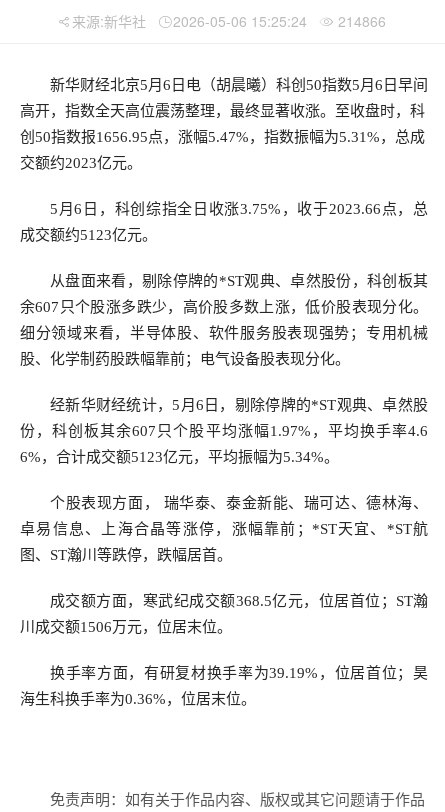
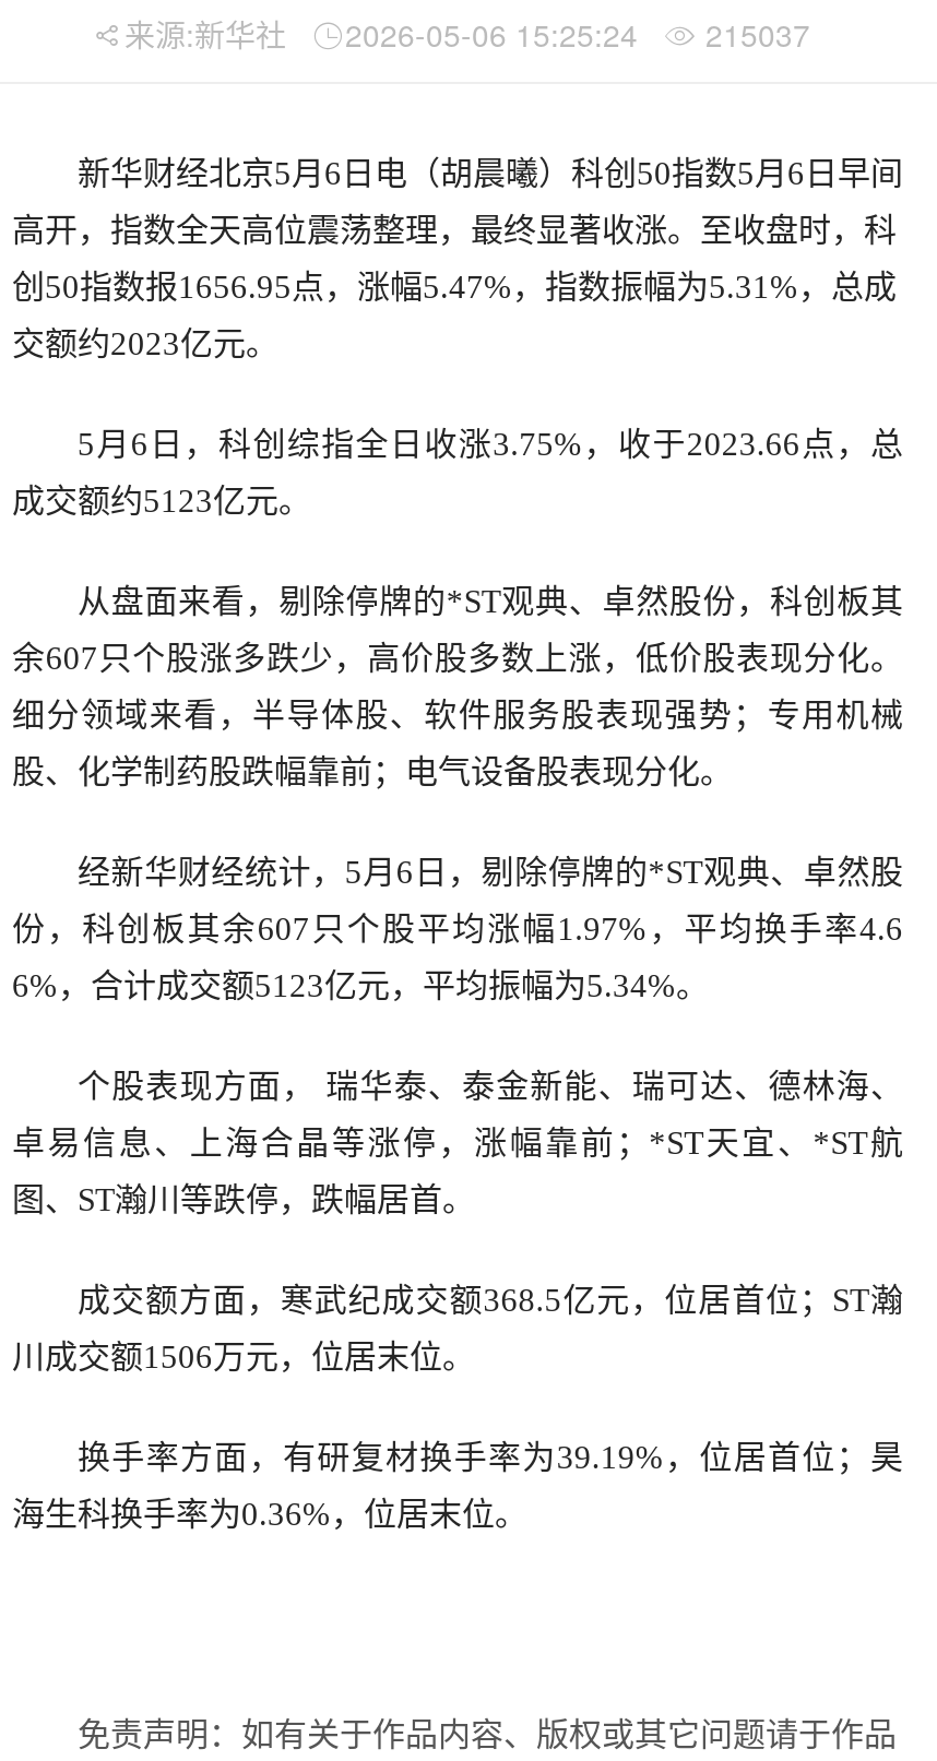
[71,11,385,31] 来源:新华社 2026-05-06 15:25:24 214866 -> [124,12,810,56] 来源:新华社 2026-05-06 15:25:24 215037

